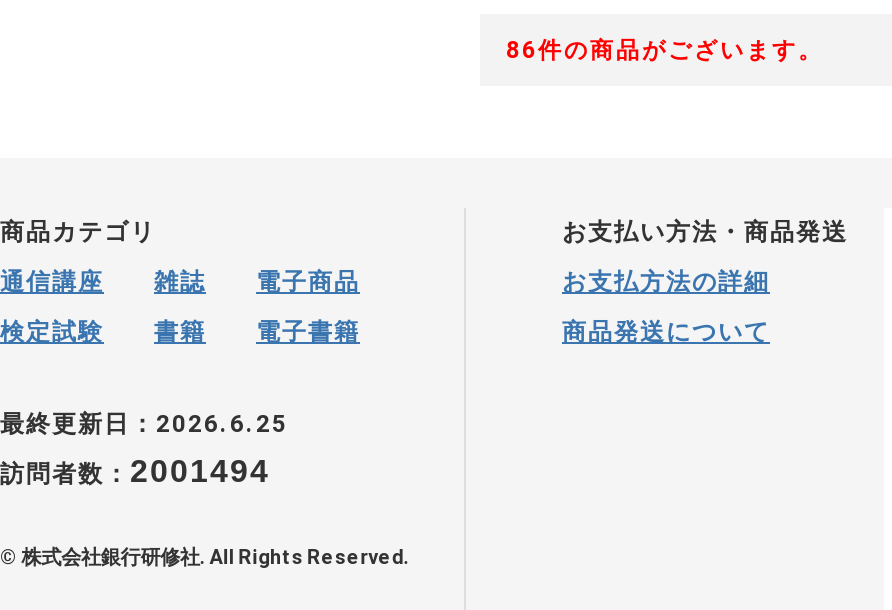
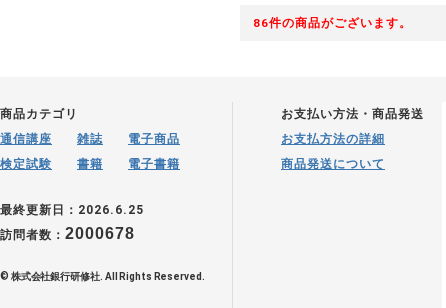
[0,453,270,487] 訪問者数：2001494 -> [0,225,135,242] 訪問者数：2000678

